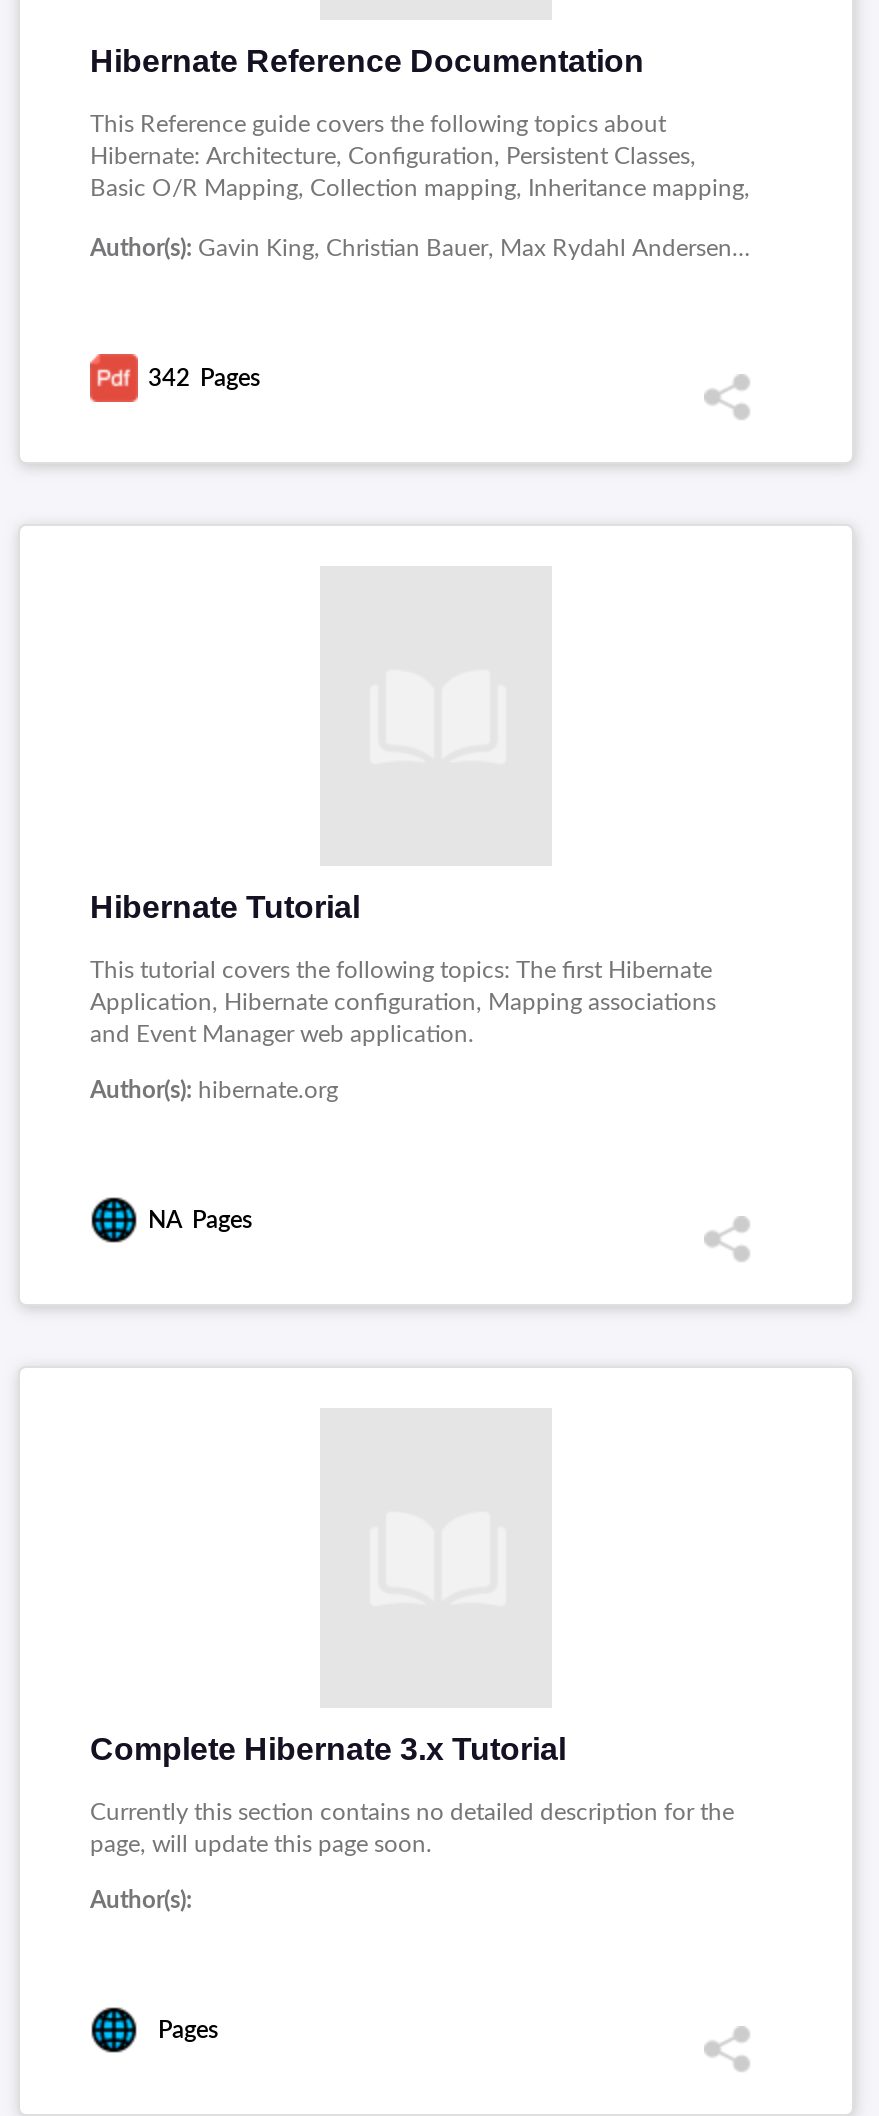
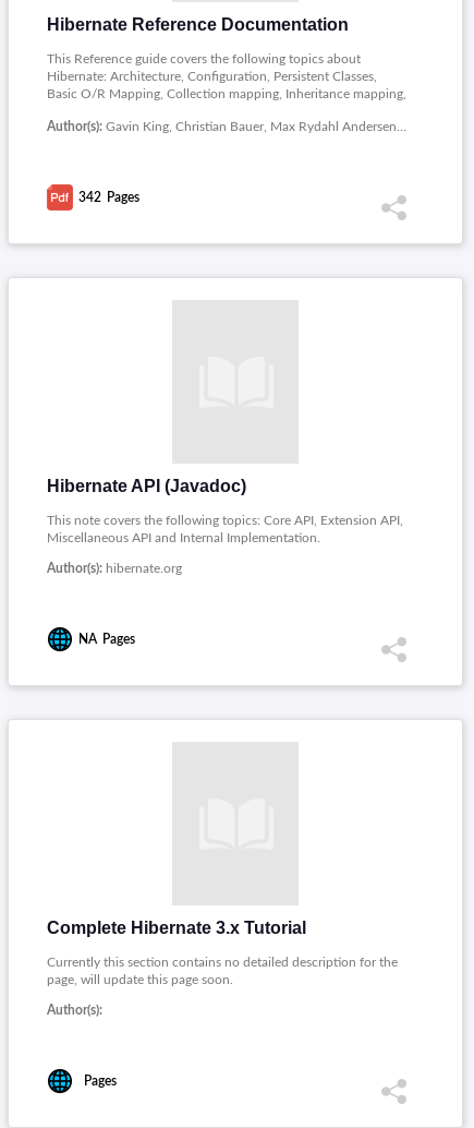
[90,890,360,924] Hibernate Tutorial -> [47,477,246,495] Hibernate API (Javadoc)
[90,958,716,1046] This tutorial covers the following topics: The first Hibernate | Application, Hibernate configuration, Mapping associations | and Event Manager web application. -> [47,514,403,544] This note covers the following topics: Core API, Extension API, | Miscellaneous API and Internal Implementation.

